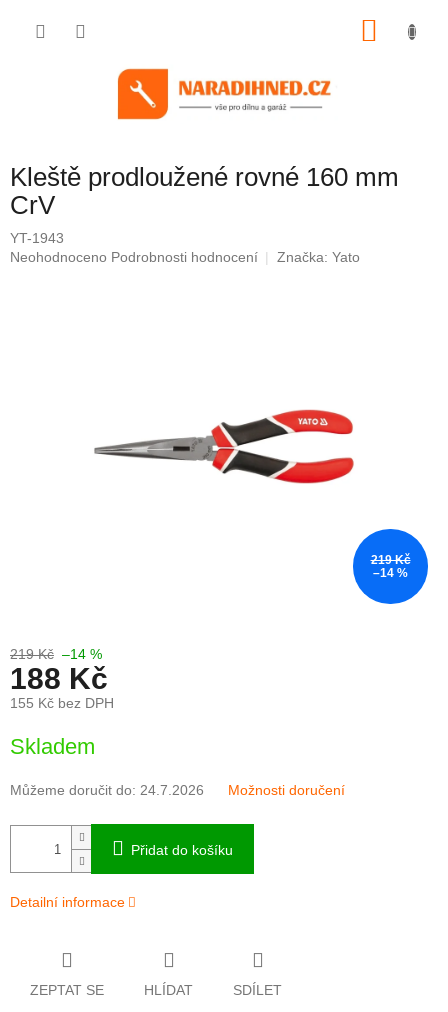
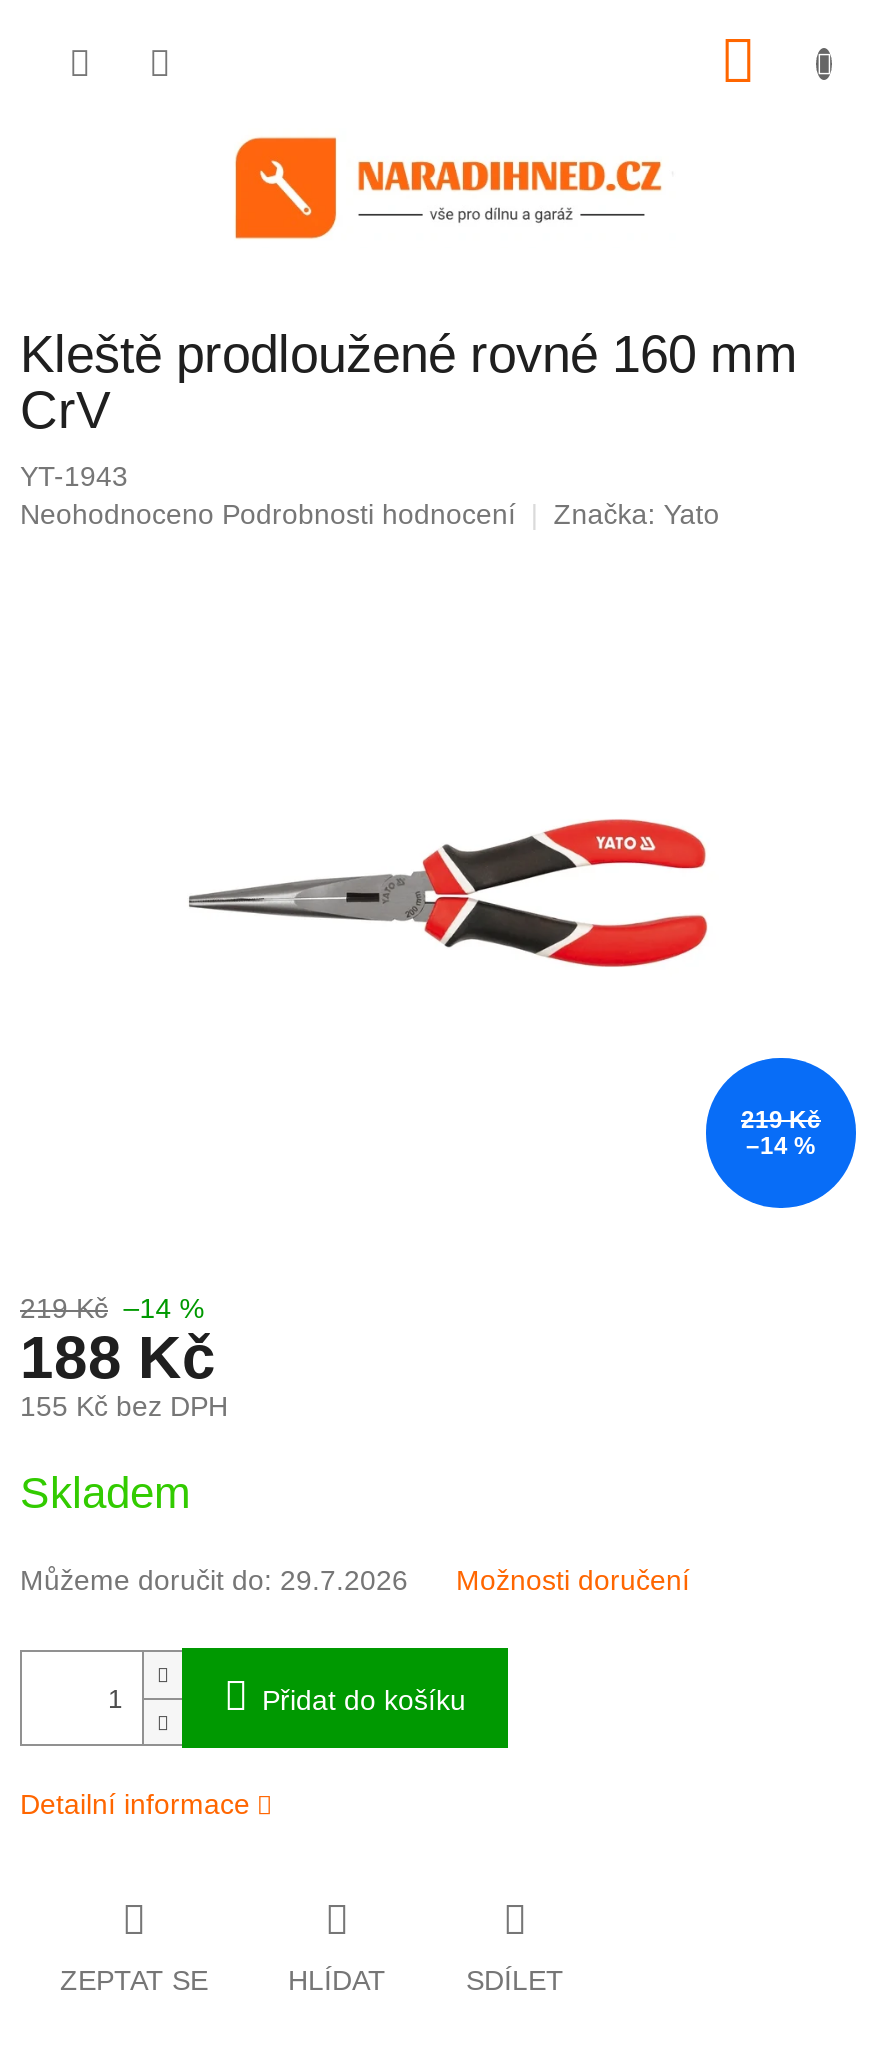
[10,782,204,798] Můžeme doručit do: 24.7.2026 -> [20,1565,408,1597] Můžeme doručit do: 29.7.2026

